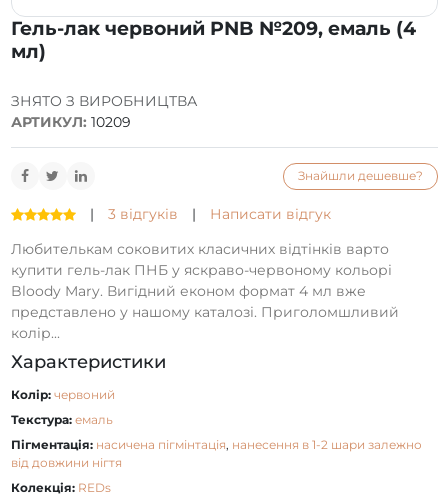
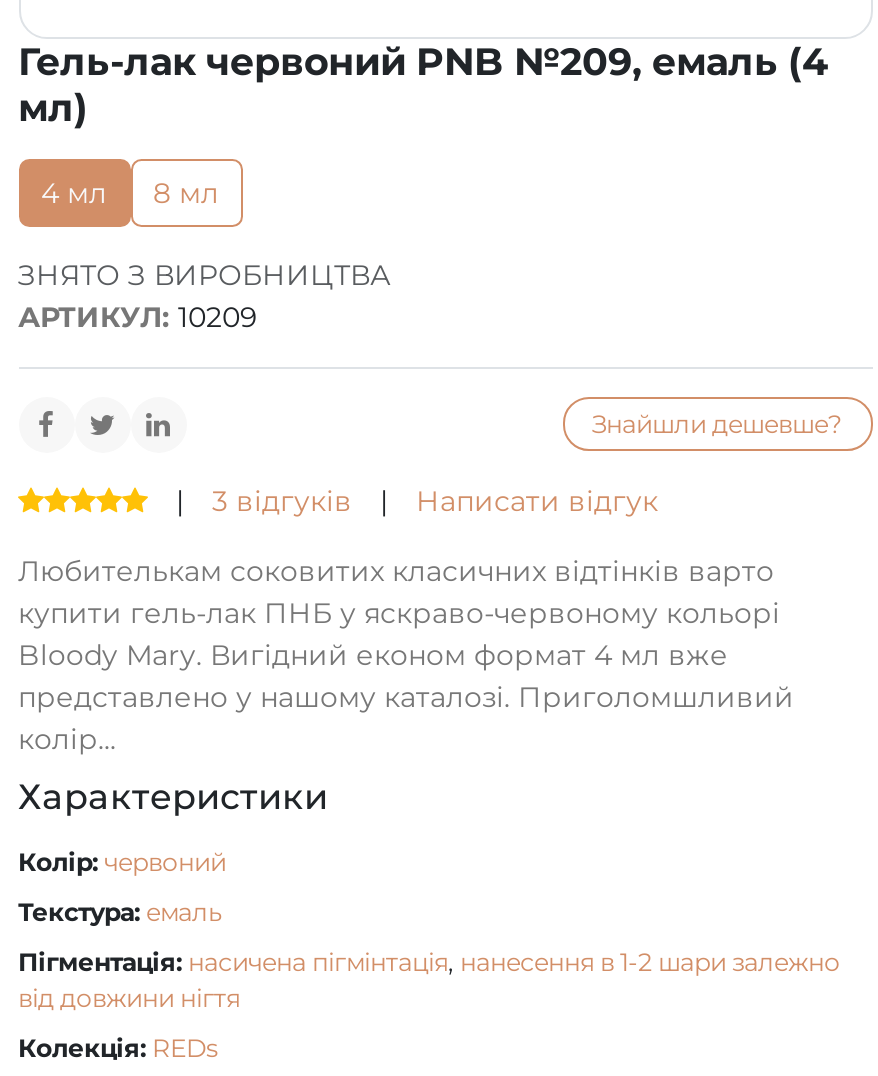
none -> [41,174,219,210] 4 мл | 8 мл

